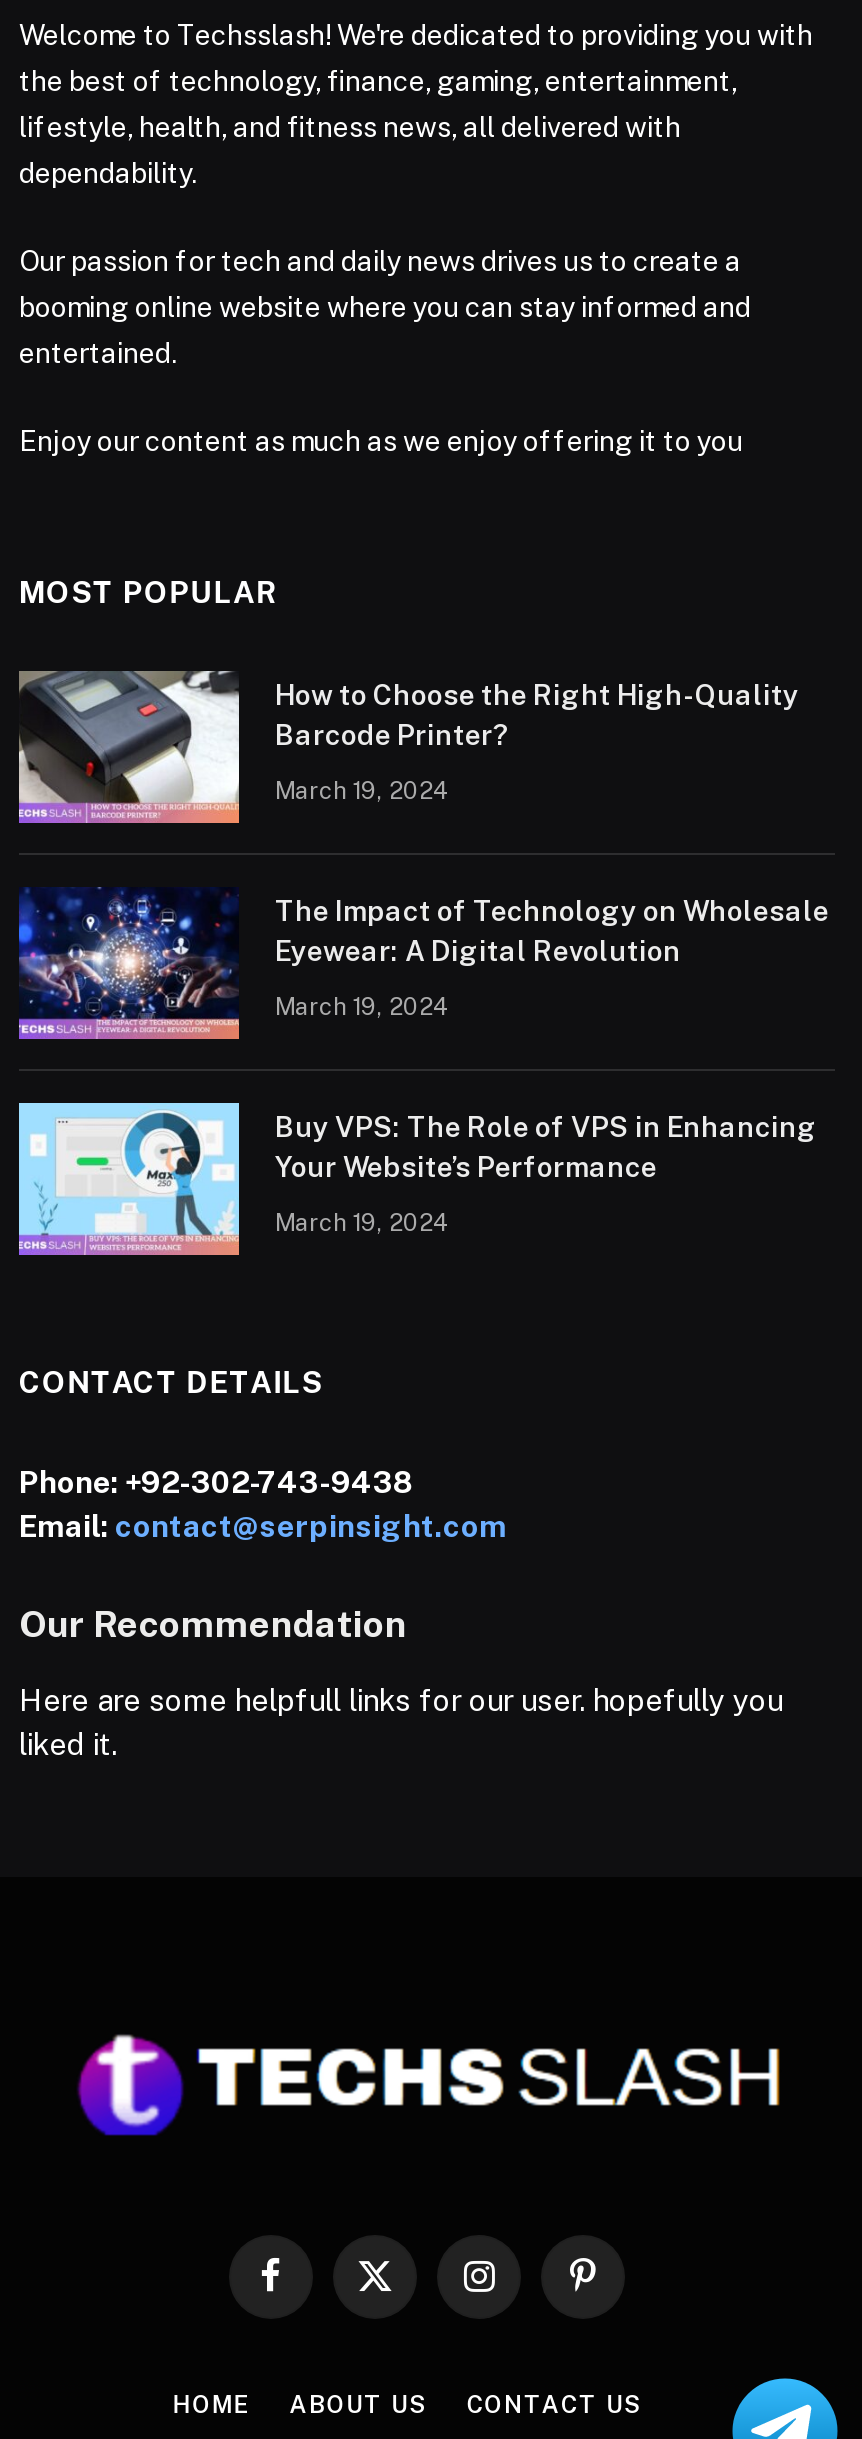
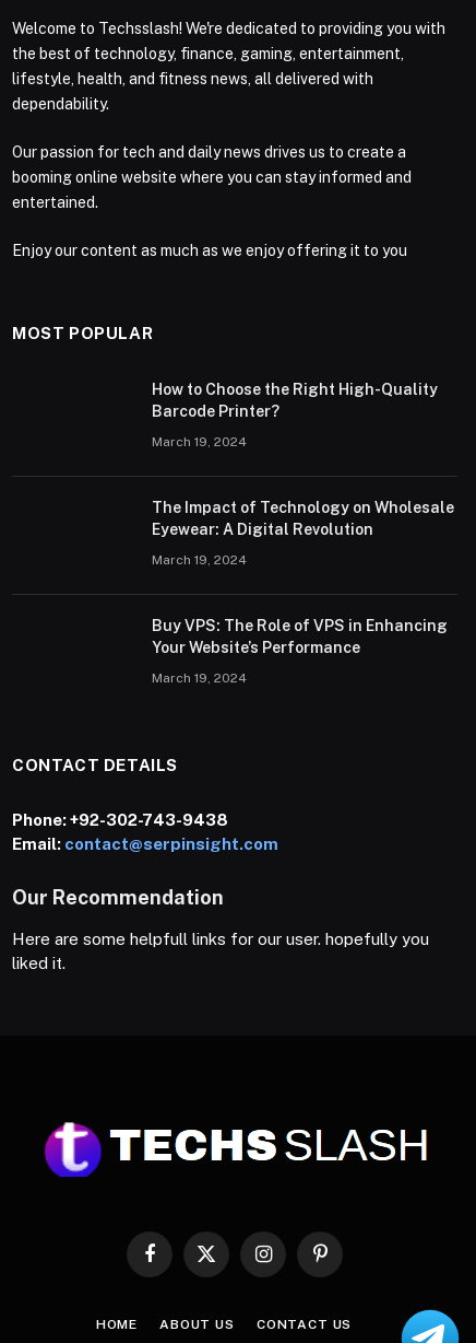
[17,669,241,825] [image] -> none
[17,887,241,1041] [image] -> none
[17,1101,241,1257] [image] -> none

